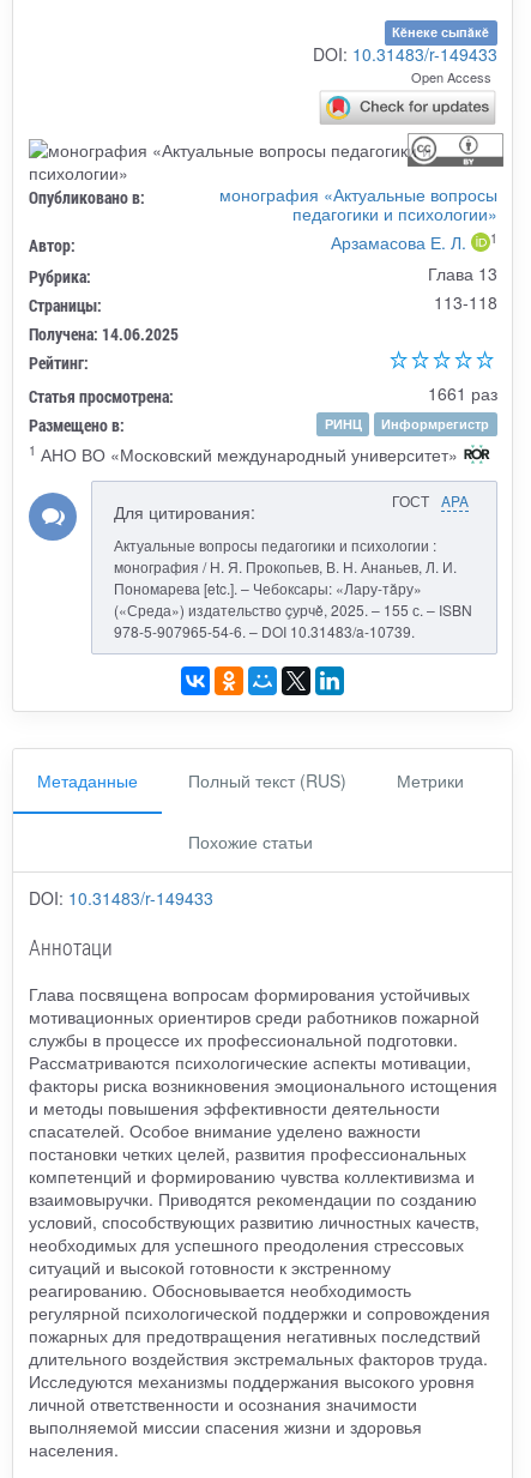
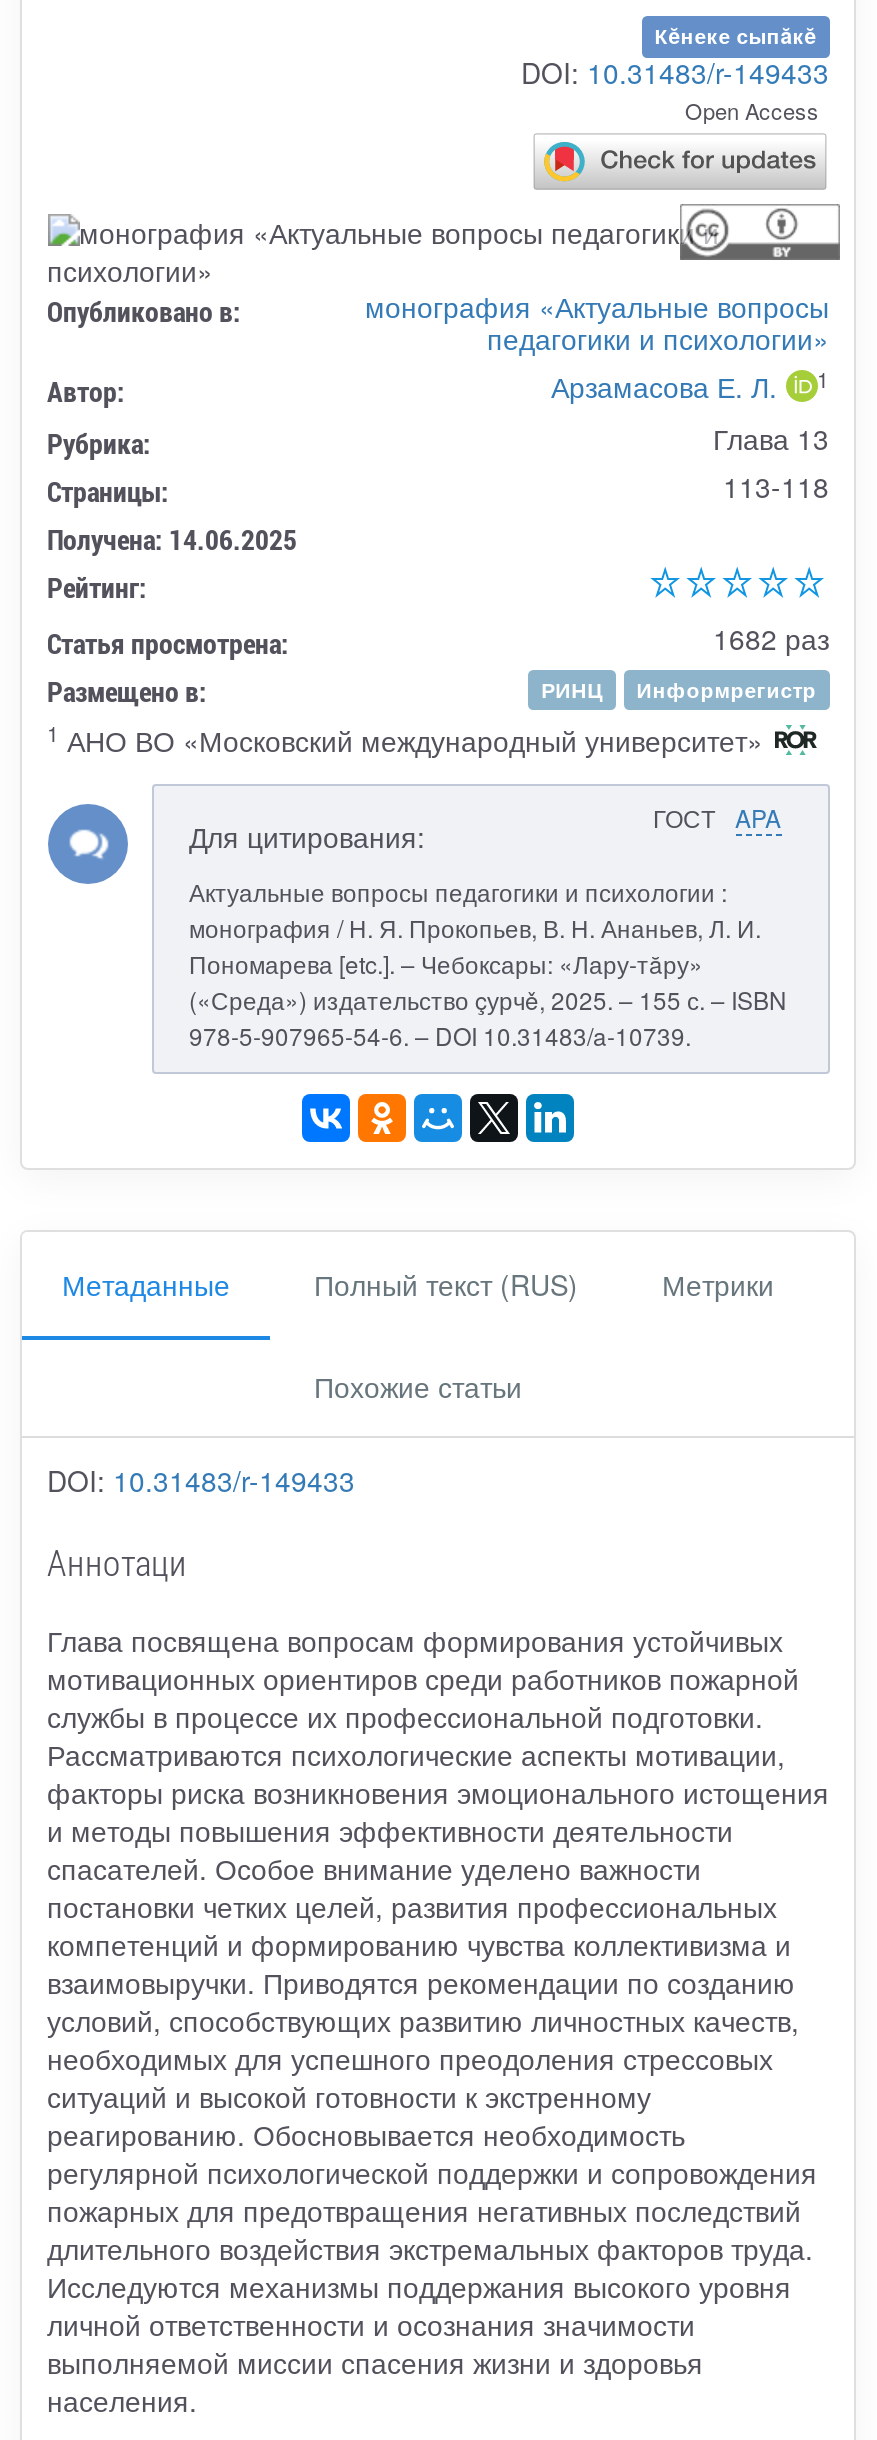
[427,381,497,405] 1661 раз -> [713,618,829,658] 1682 раз

